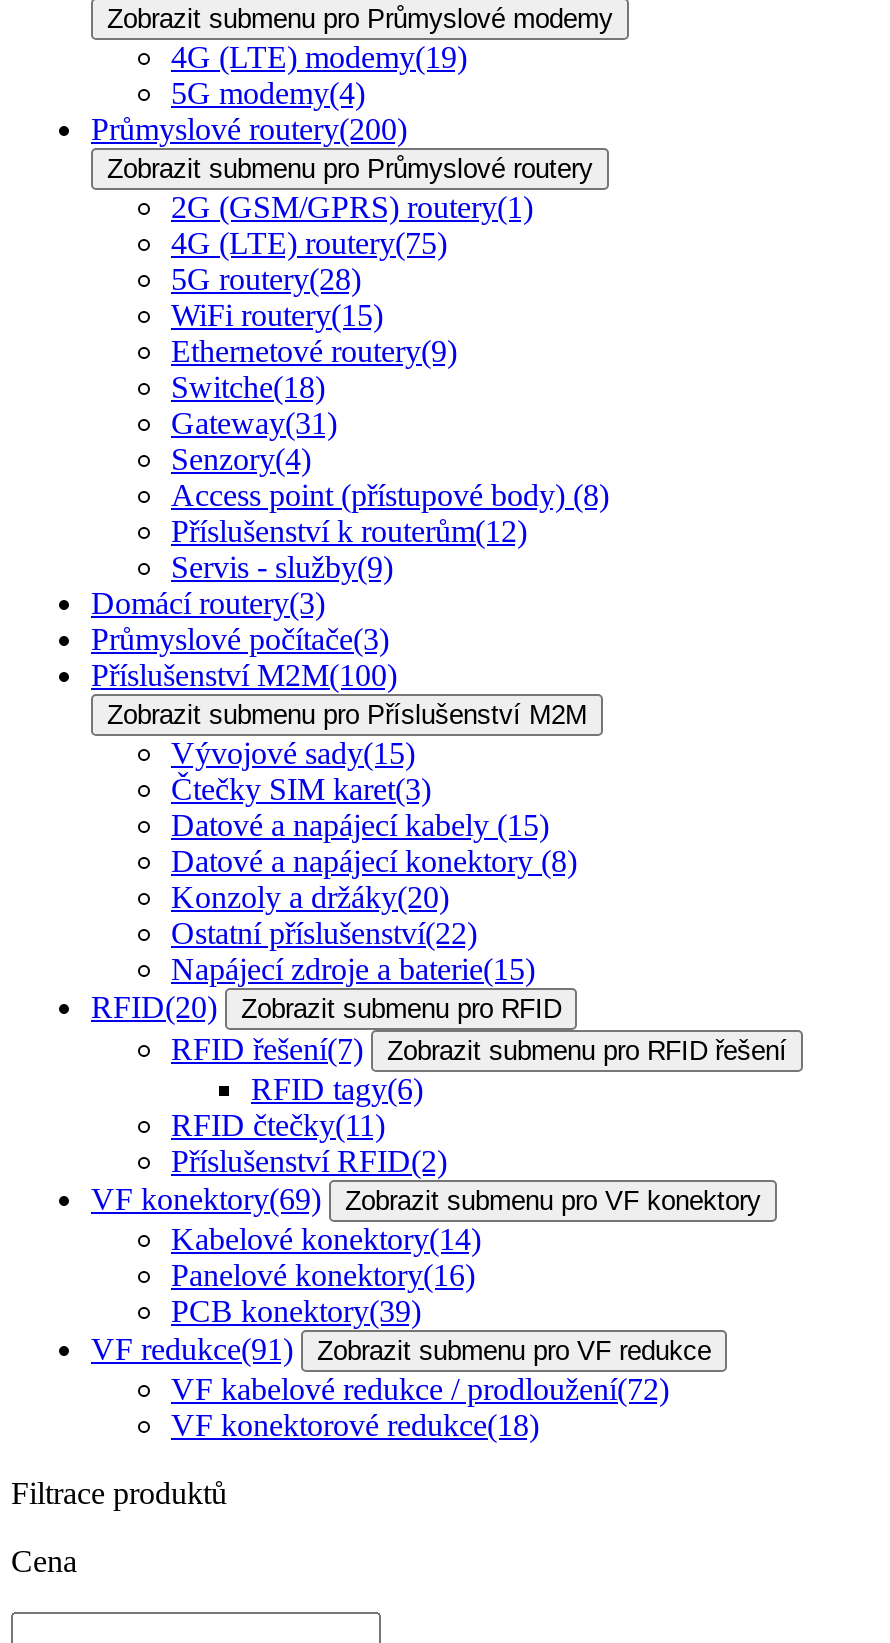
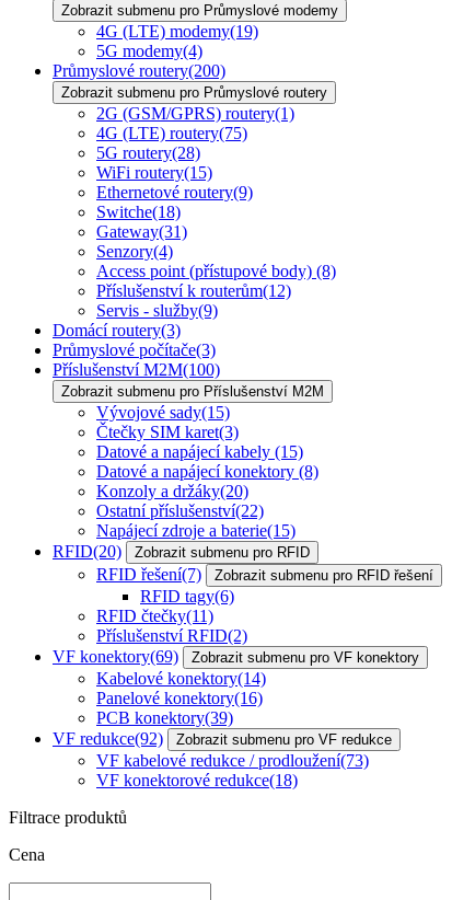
[91,1332,711,1366] VF redukce(91) Zobrazit submenu pro VF redukce -> [53,729,392,748] VF redukce(92) Zobrazit submenu pro VF redukce
[171,1372,669,1406] VF kabelové redukce / prodloužení(72) -> [96,751,369,770] VF kabelové redukce / prodloužení(73)

